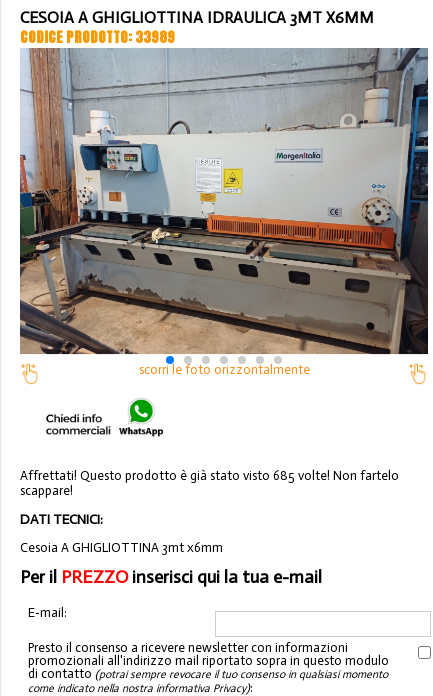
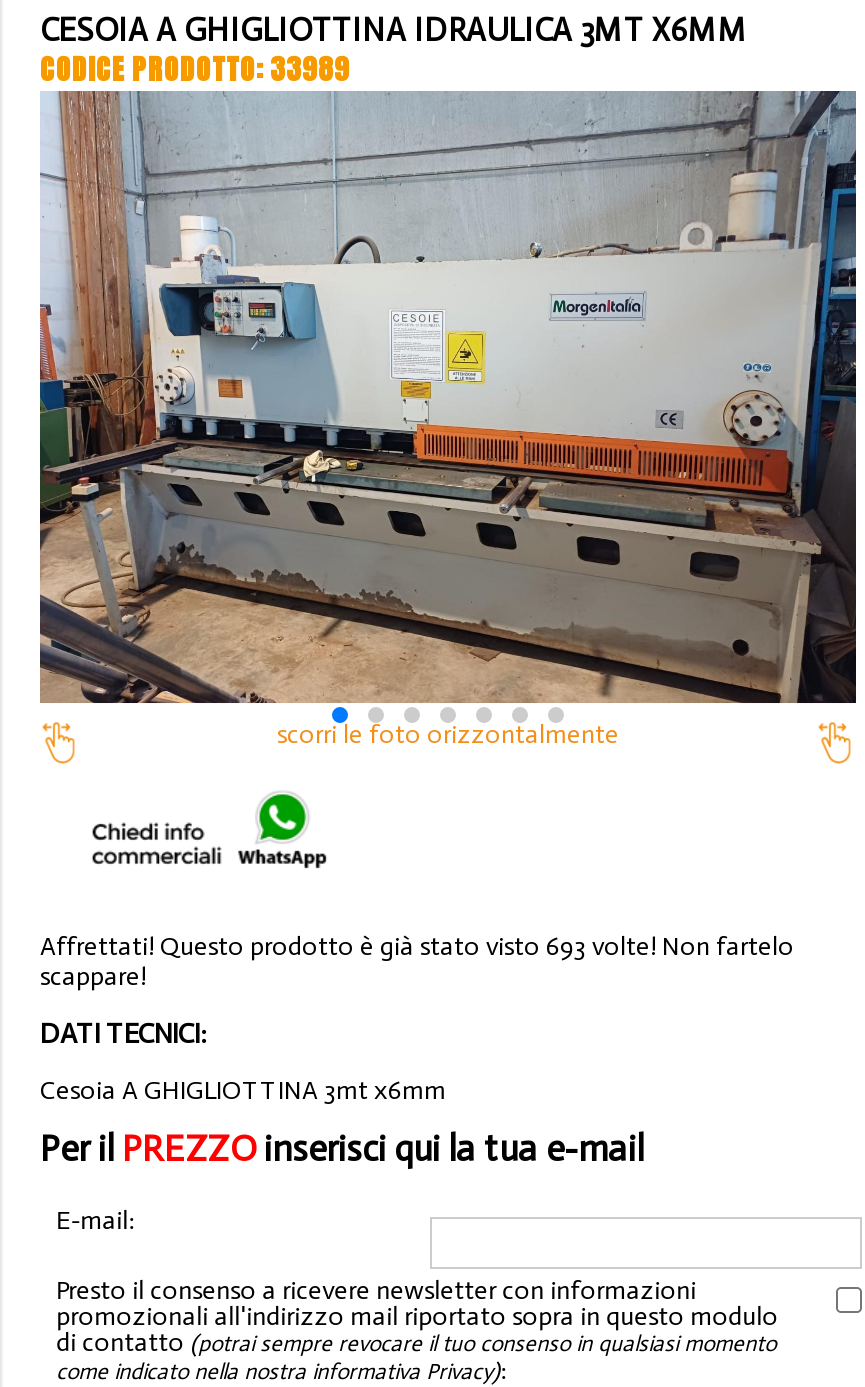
[20,468,399,483] Affrettati! Questo prodotto è già stato visto 685 volte! Non fartelo -> [40,932,794,962] Affrettati! Questo prodotto è già stato visto 693 volte! Non fartelo

